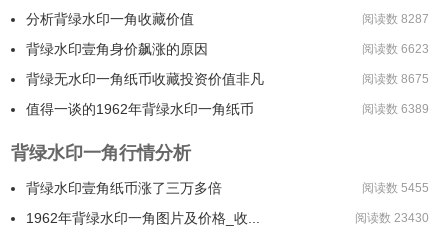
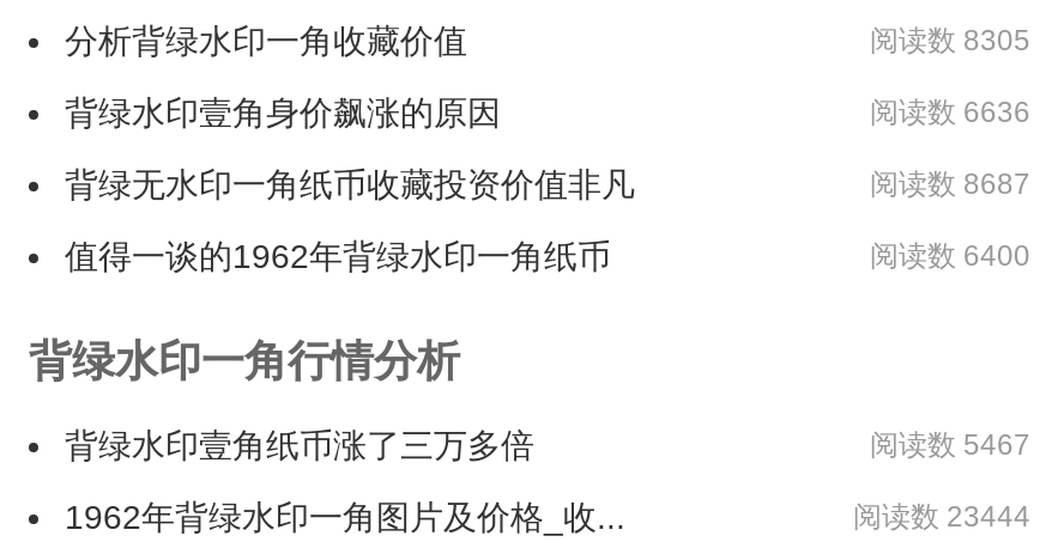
[362,12,429,26] 阅读数 8287 -> [870,24,1030,57] 阅读数 8305
[362,42,429,56] 阅读数 6623 -> [870,95,1030,129] 阅读数 6636
[362,72,429,86] 阅读数 8675 -> [870,167,1030,201] 阅读数 8687
[362,102,429,116] 阅读数 6389 -> [870,239,1030,273] 阅读数 6400
[362,181,429,195] 阅读数 5455 -> [870,428,1030,462] 阅读数 5467
[355,211,429,225] 阅读数 23430 -> [853,500,1030,533] 阅读数 23444

